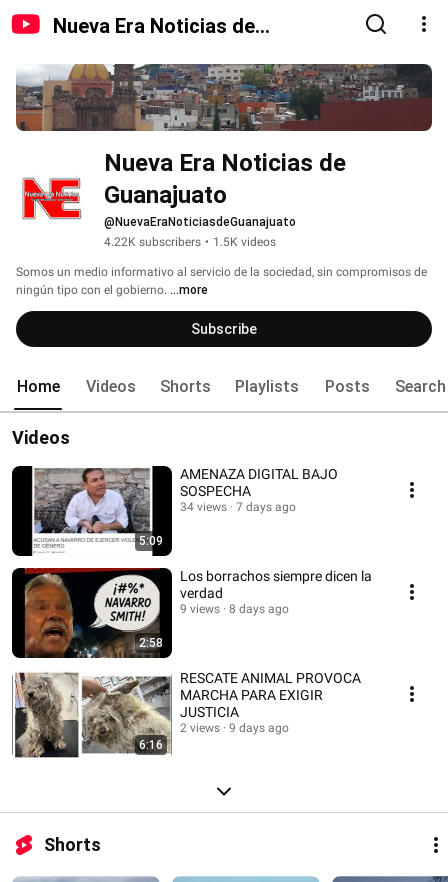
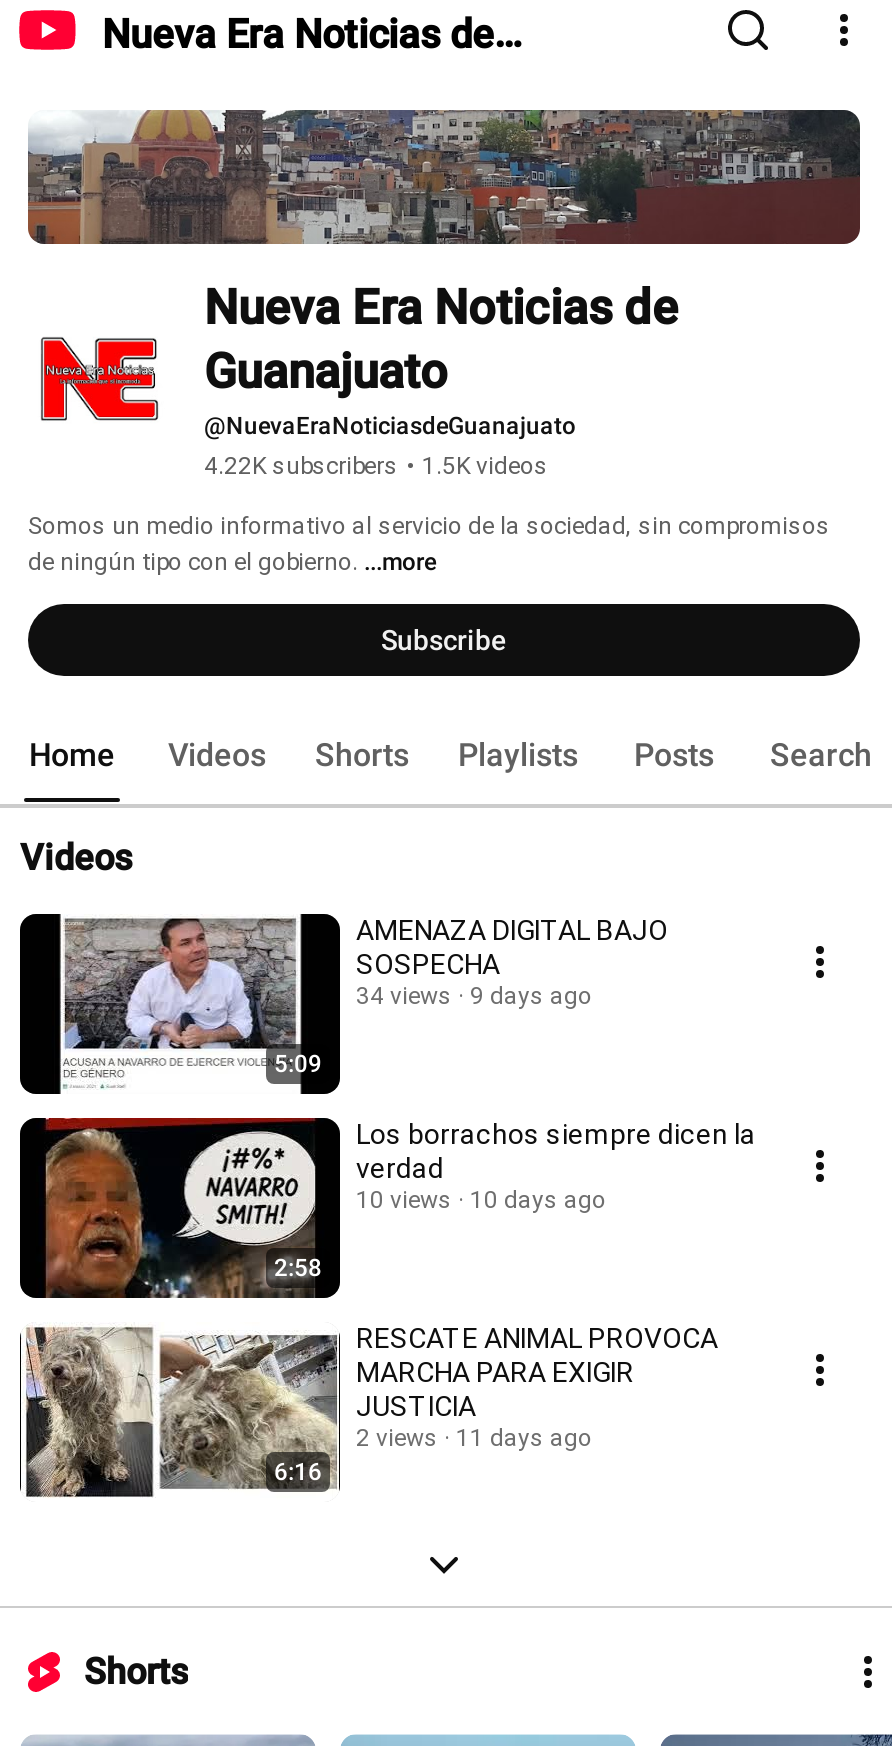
[180,500,296,514] 34 views 7 days ago -> [356,982,592,1010] 34 views 9 days ago
[180,602,220,616] 9 views -> [356,1186,452,1214] 10 views
[229,602,289,616] 8 days ago -> [470,1186,606,1214] 10 days ago
[180,721,289,735] 2 views 9 days ago -> [356,1424,592,1452] 2 views 11 days ago

